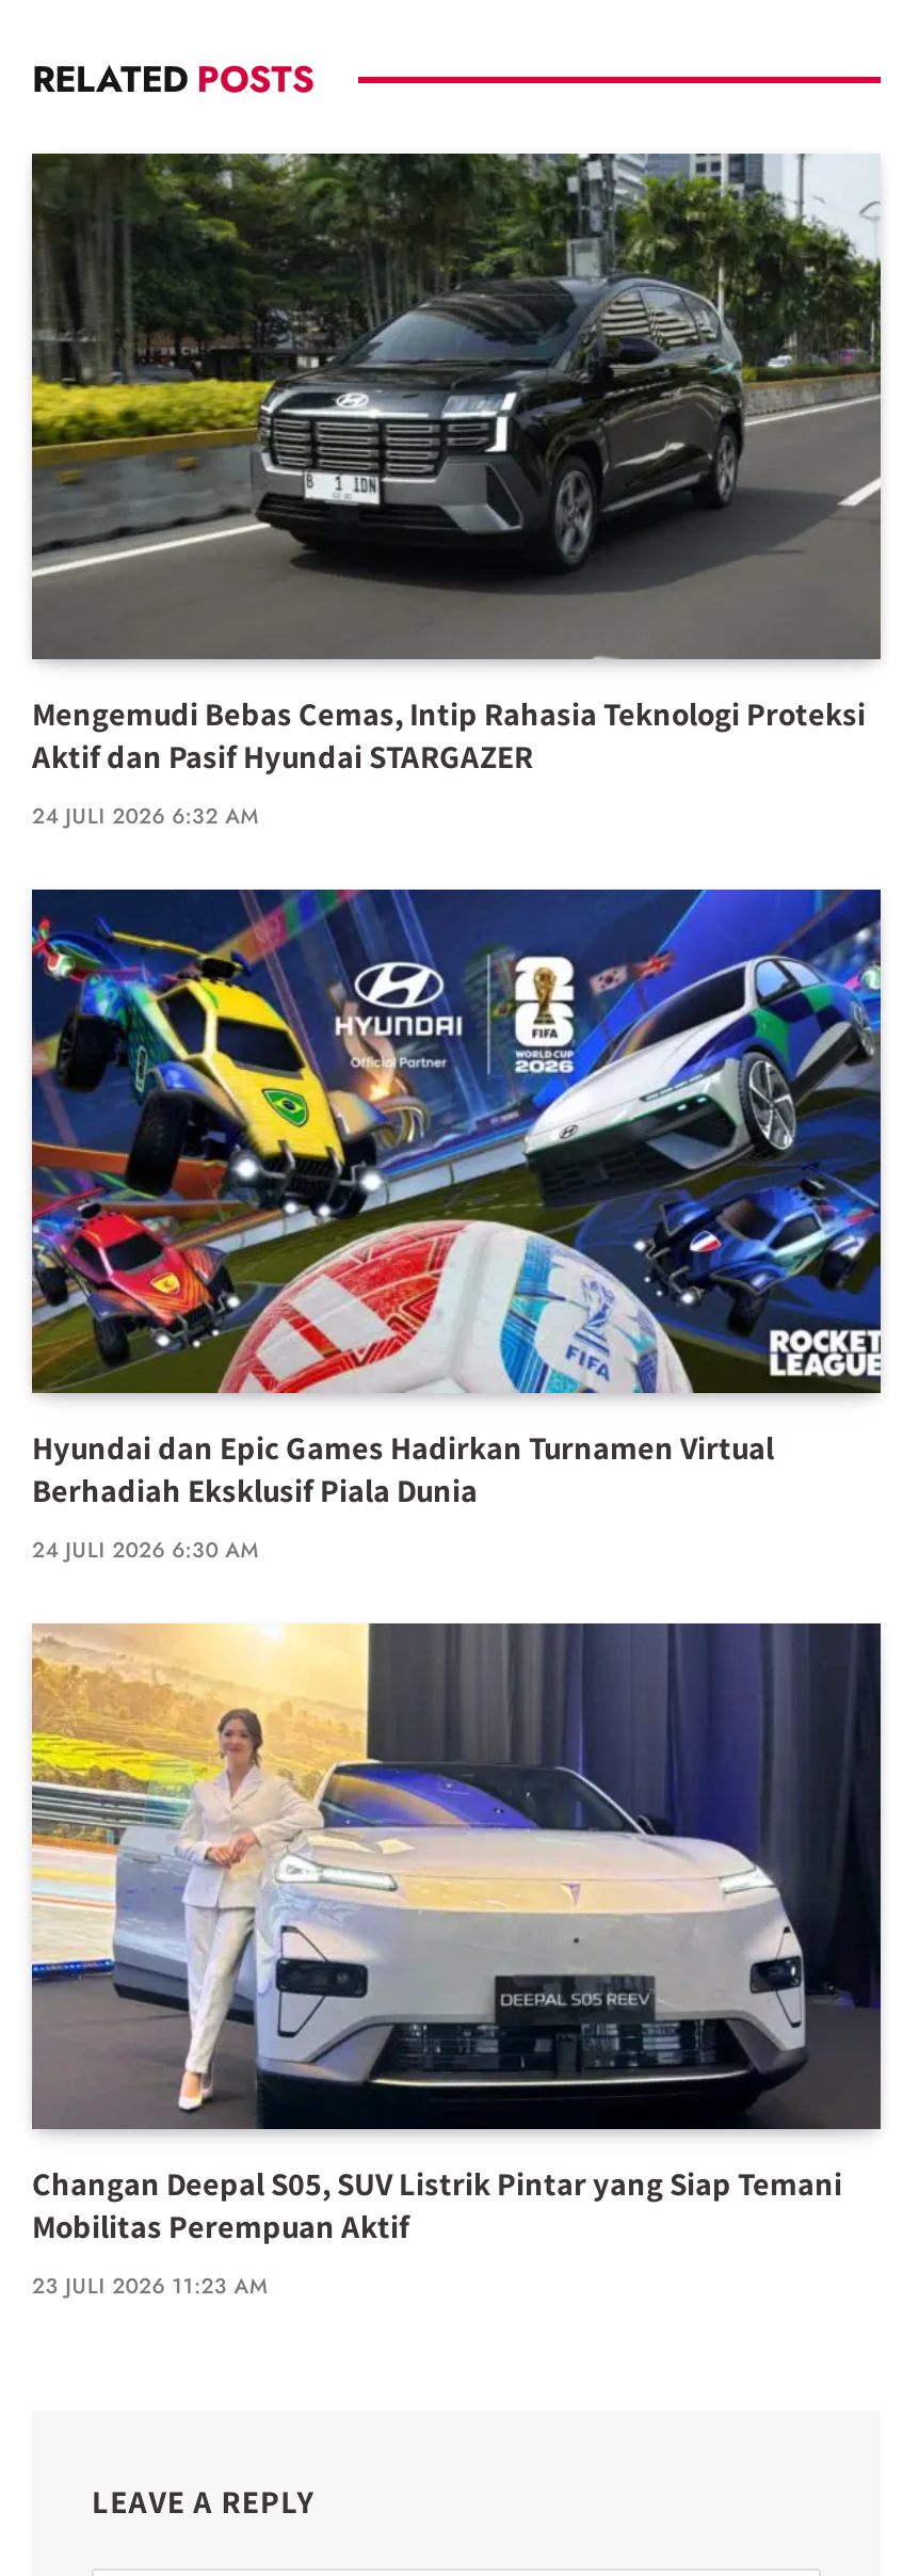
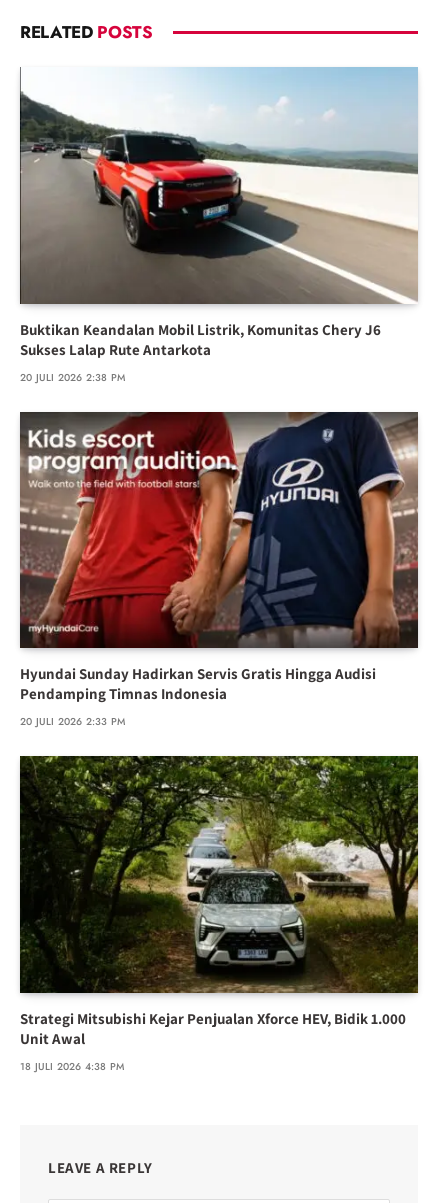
[30,151,883,775] [image] | Mengemudi Bebas Cemas, Intip Rahasia Teknologi Proteksi | Aktif dan Pasif Hyundai STARGAZER -> [19,67,418,358] [image] | Buktikan Keandalan Mobil Listrik, Komunitas Chery J6 | Sukses Lalap Rute Antarkota
[32,799,258,831] 24 JULI 2026 6:32 AM -> [20,369,125,384] 20 JULI 2026 2:38 PM
[30,887,883,1511] [image] | Hyundai dan Epic Games Hadirkan Turnamen Virtual | Berhadiah Eksklusif Piala Dunia -> [19,411,419,703] [image] | Hyundai Sunday Hadirkan Servis Gratis Hingga Audisi | Pendamping Timnas Indonesia
[32,1535,258,1567] 24 JULI 2026 6:30 AM -> [20,714,125,729] 20 JULI 2026 2:33 PM
[30,1621,883,2247] [image] | Changan Deepal S05, SUV Listrik Pintar yang Siap Temani | Mobilitas Perempuan Aktif -> [19,755,419,1048] [image] | Strategi Mitsubishi Kejar Penjualan Xforce HEV, Bidik 1.000 | Unit Awal
[32,2271,267,2303] 23 JULI 2026 11:23 AM -> [20,1059,124,1074] 18 JULI 2026 4:38 PM

